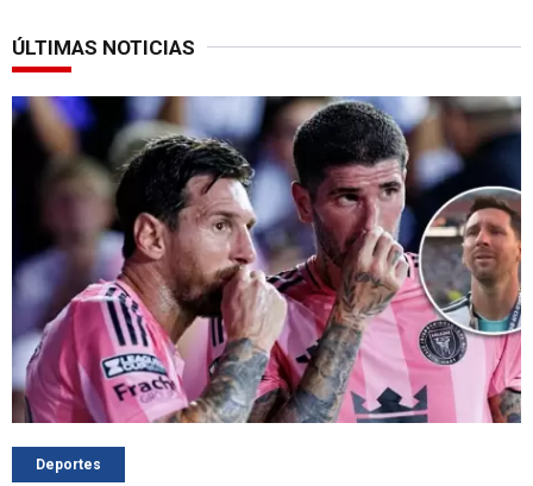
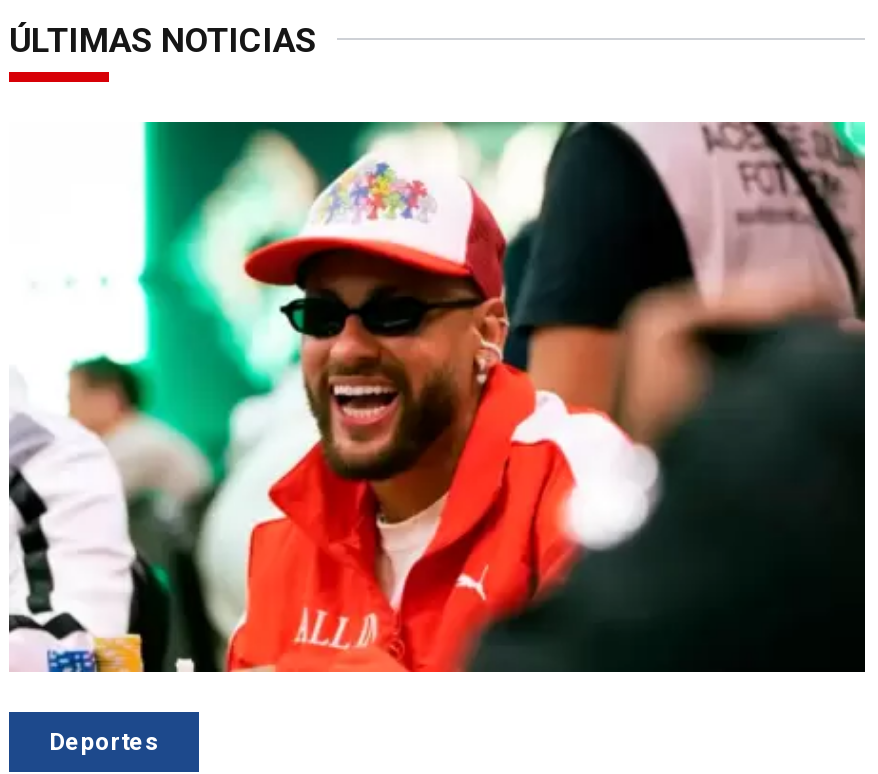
[11,95,522,424] [image] -> [9,120,867,674] [image]

